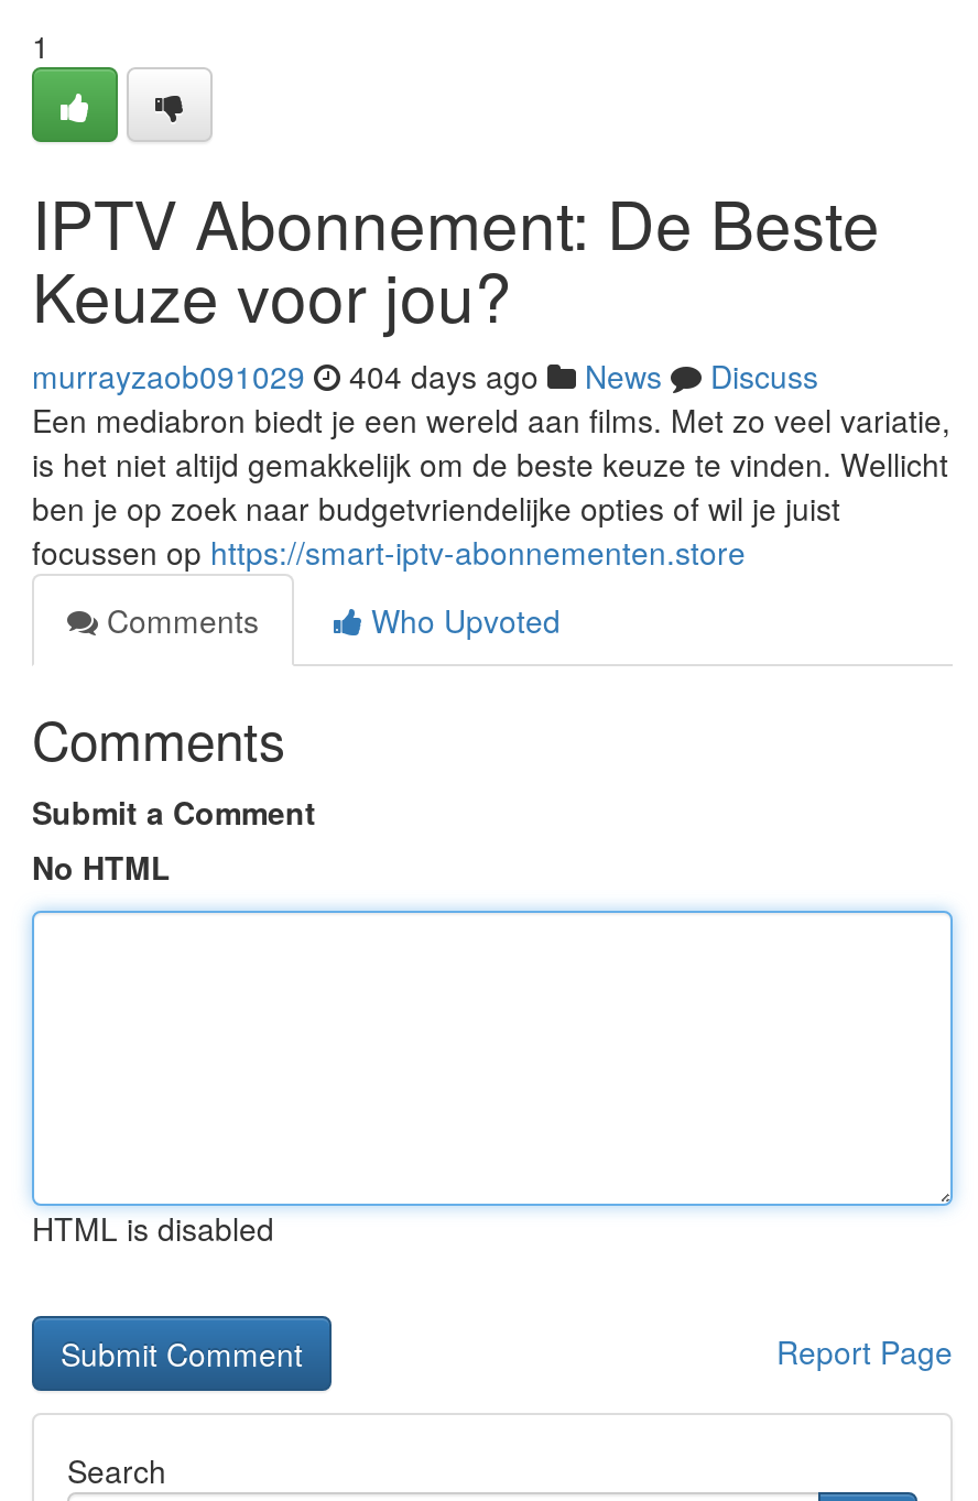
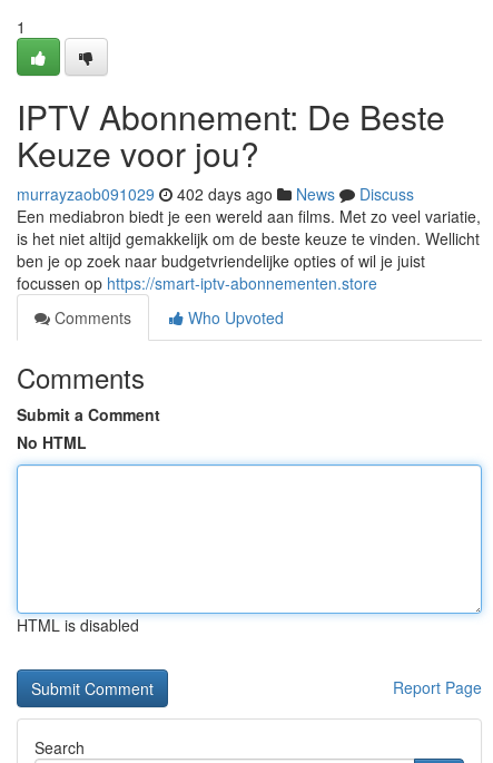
[32,354,818,398] murrayzaob091029 404 days ago News Discuss -> [17,183,414,205] murrayzaob091029 402 days ago News Discuss

